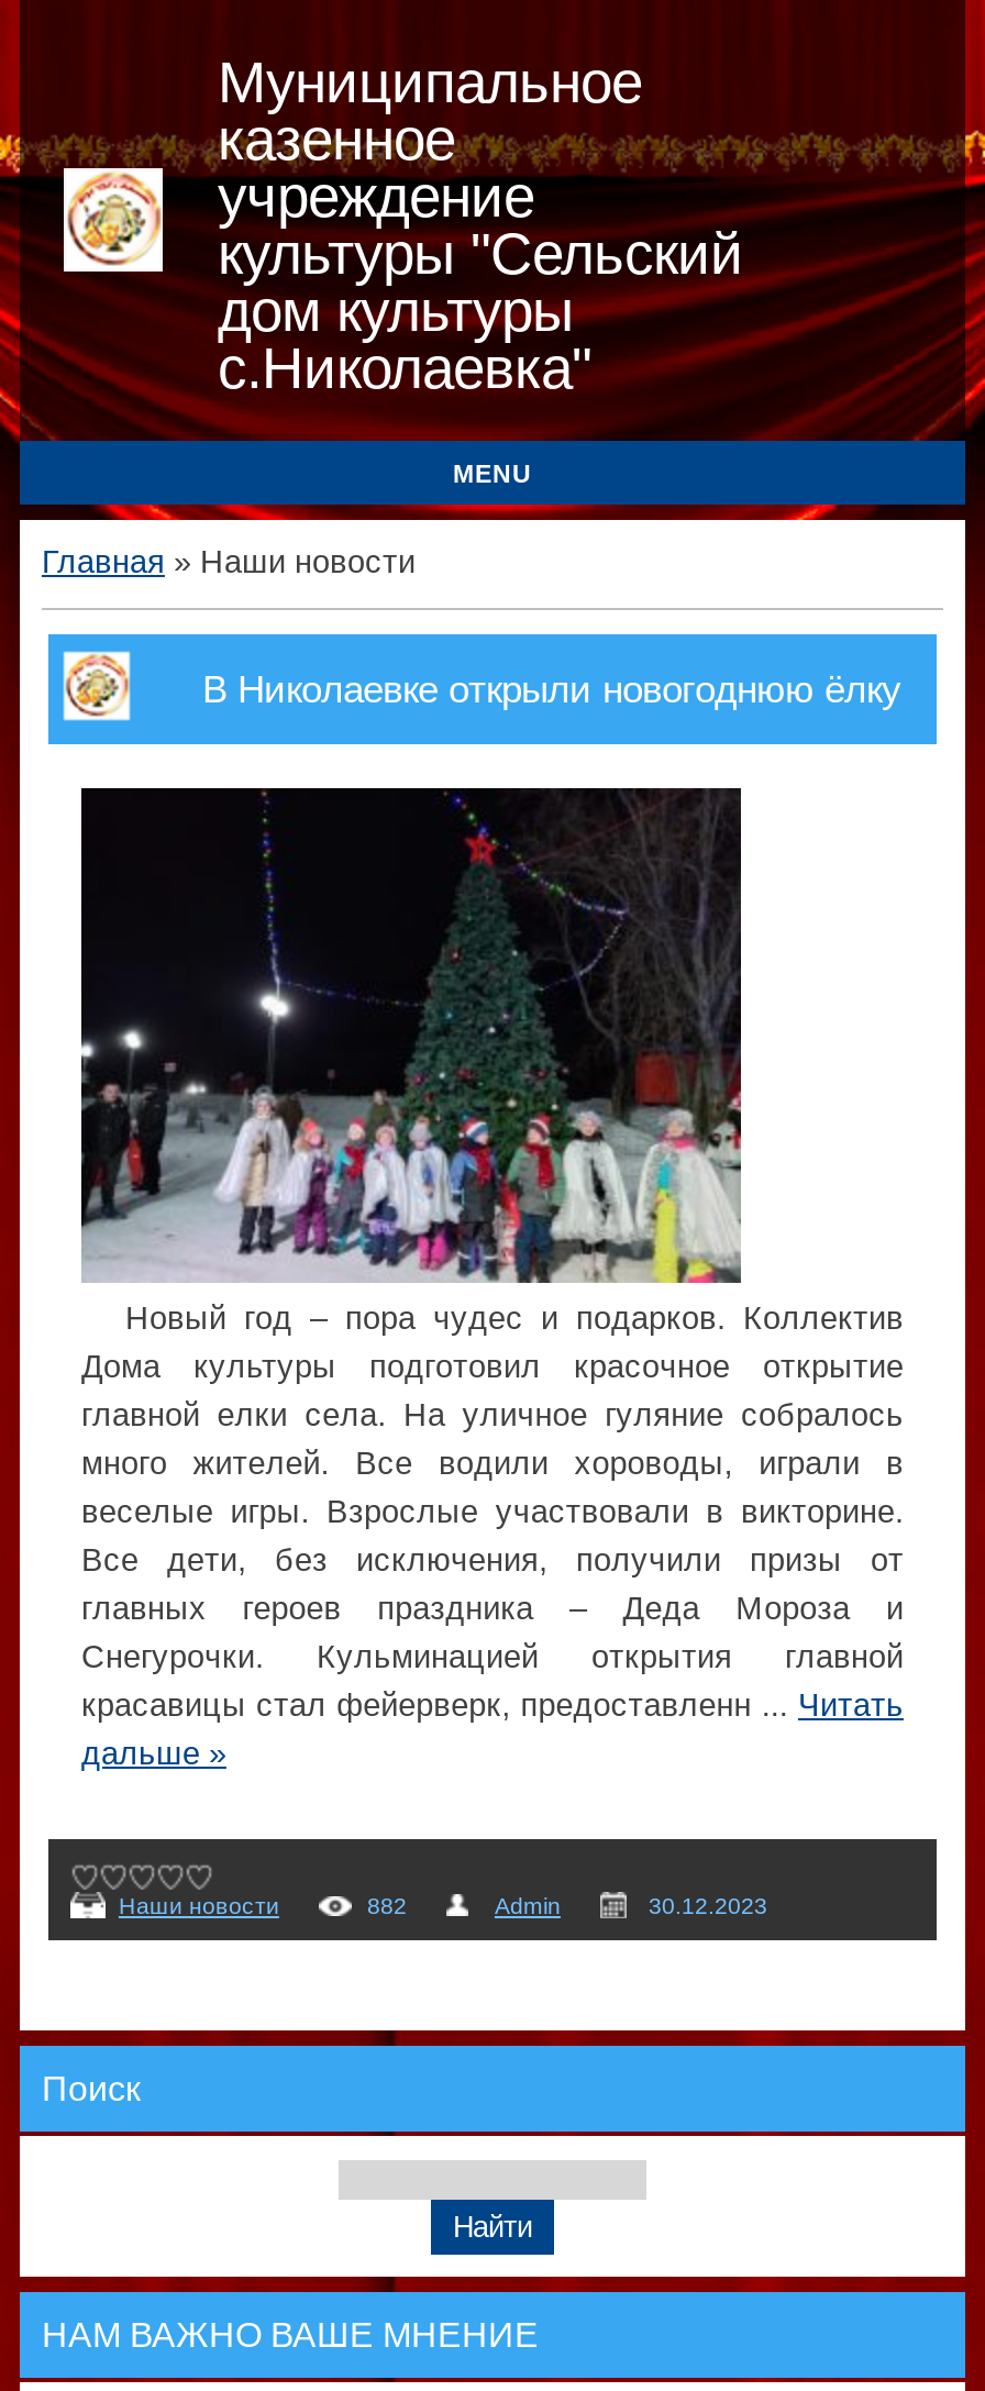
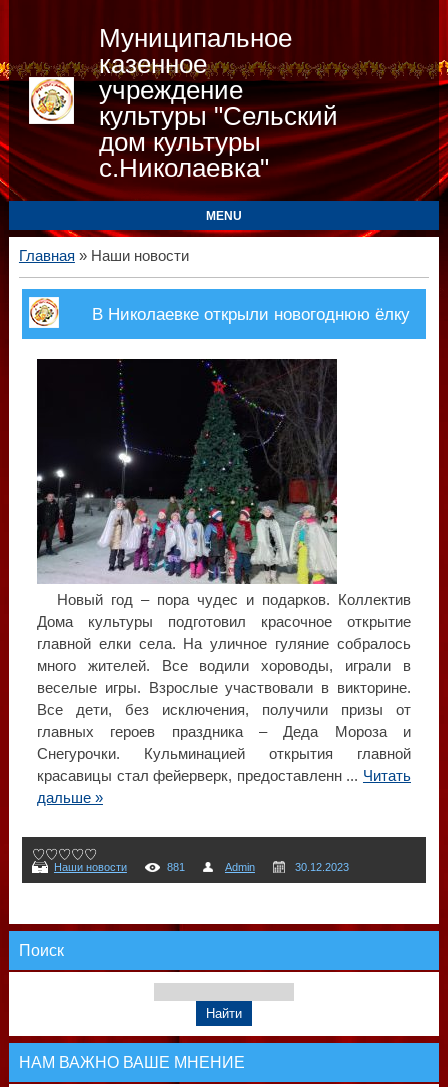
[367,1891,407,1918] 882 -> [167,861,185,873] 881

